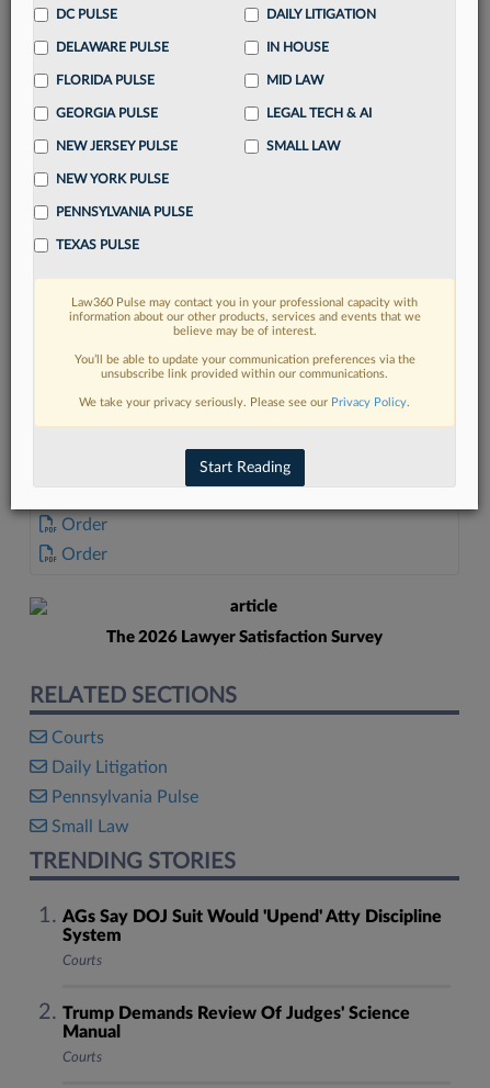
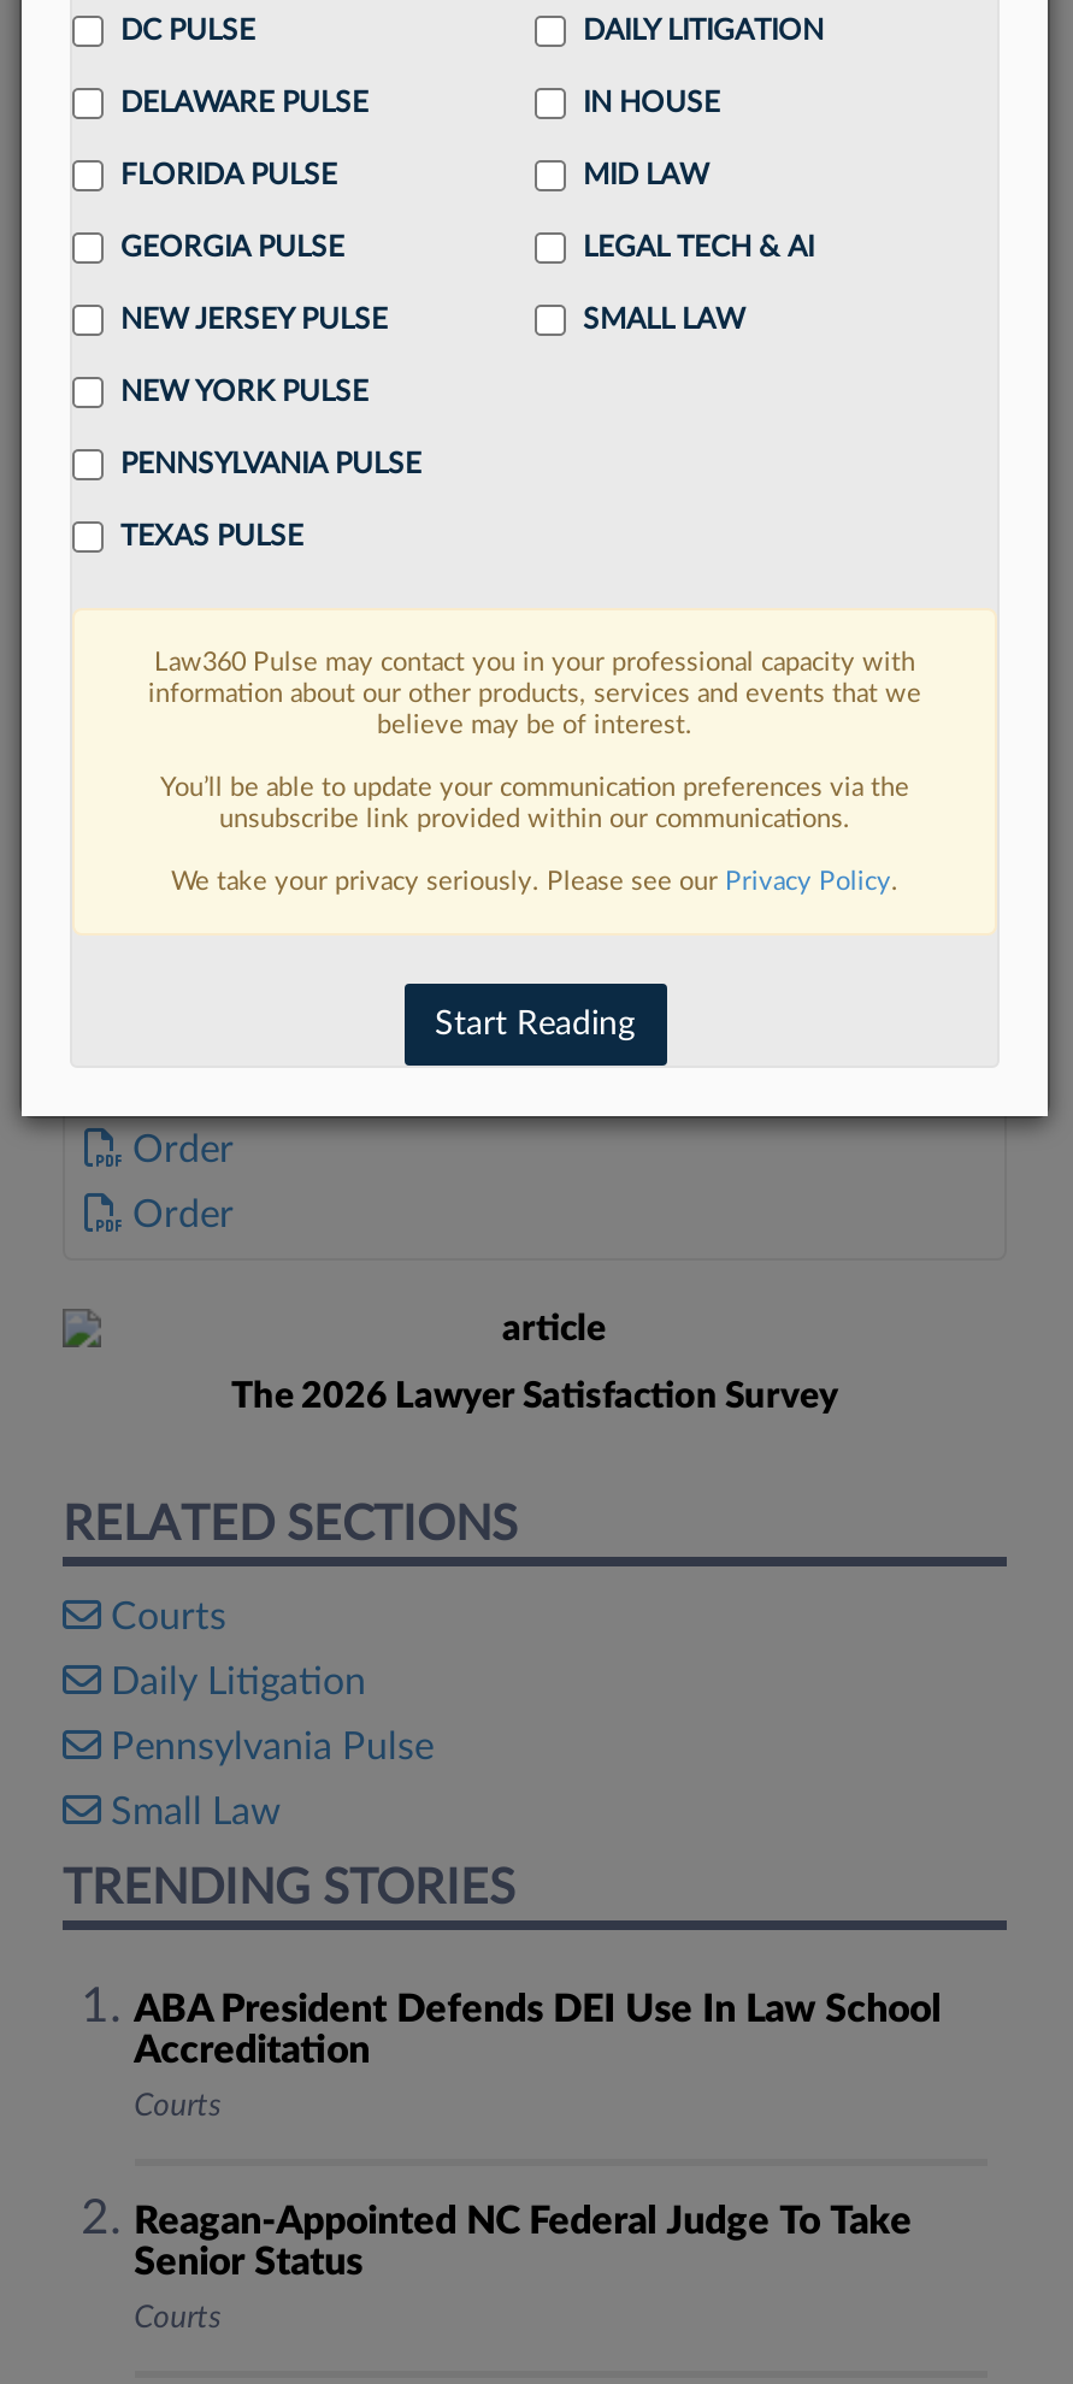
[62,908,441,944] AGs Say DOJ Suit Would 'Upend' Atty Discipline | System -> [134,1990,941,2070] ABA President Defends DEI Use In Law School | Accreditation
[62,1005,410,1041] Trump Demands Review Of Judges' Science | Manual -> [134,2202,912,2282] Reagan-Appointed NC Federal Judge To Take | Senior Status

